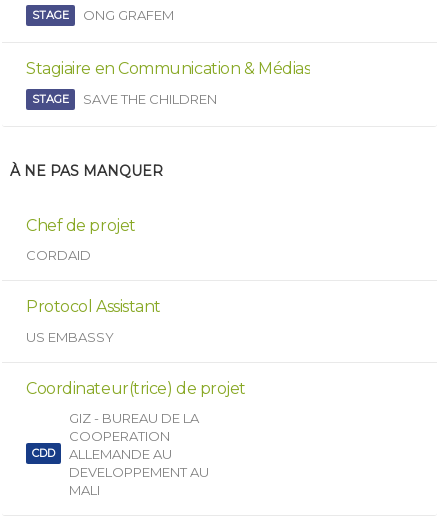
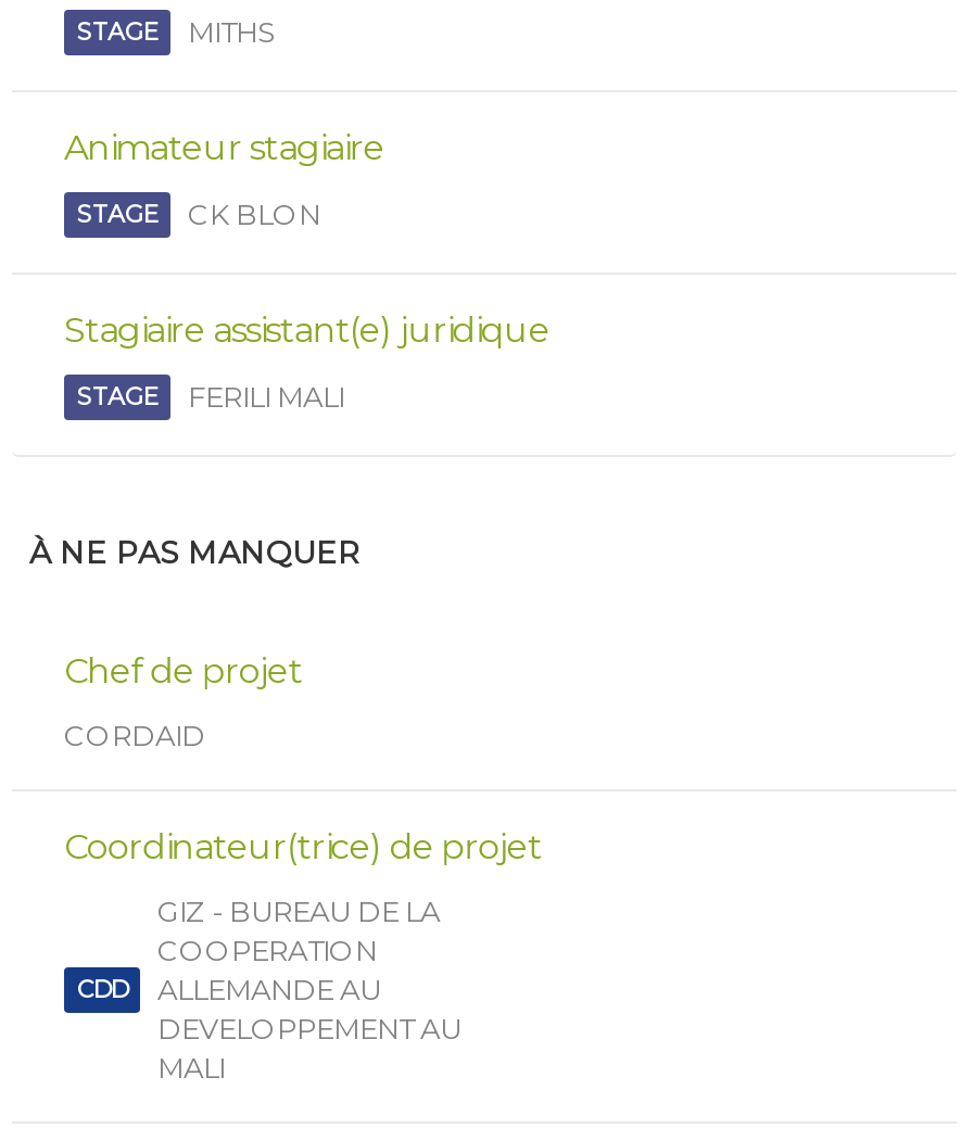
[83,7,174,23] ONG GRAFEM -> [188,15,277,50] MITHS
[26,59,310,78] Stagiaire en Communication & Médias -> [64,127,384,168] Animateur stagiaire
[83,91,217,107] SAVE THE CHILDREN -> [64,197,550,414] CK BLON | Stagiaire assistant(e) juridique | STAGE | FERILI MALI
moved [10,162,163,263] -> [29,533,362,753]: À NE PAS MANQUER | Chef de projet | CORDAID
[26,297,161,345] Protocol Assistant | US EMBASSY -> none

